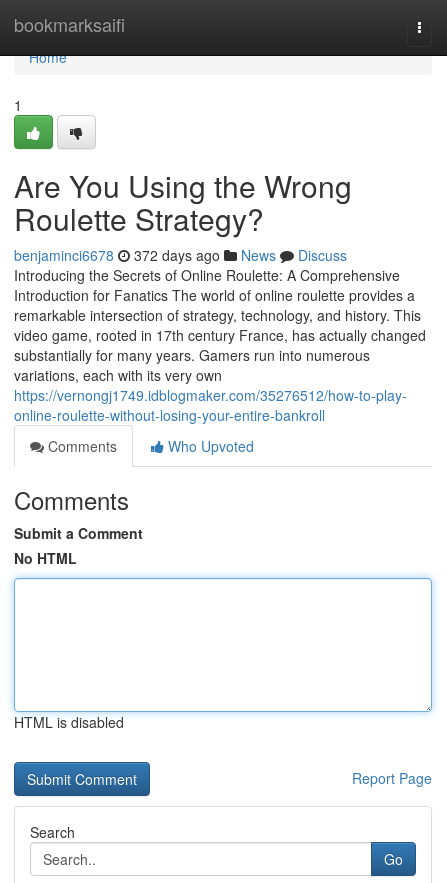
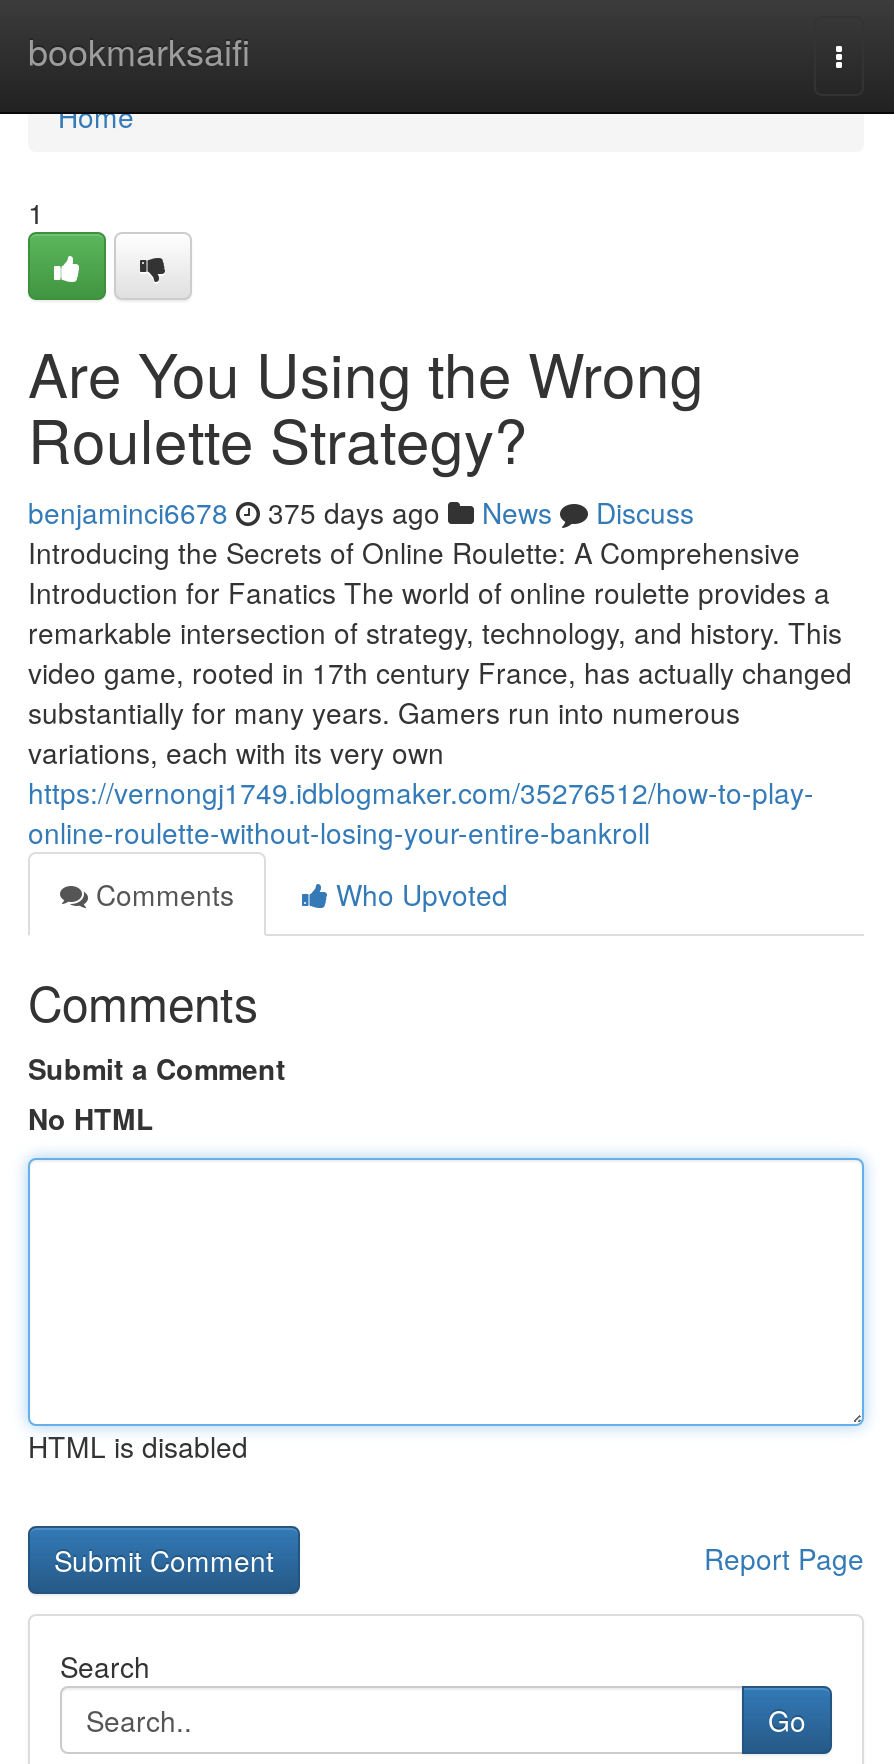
[14,245,347,265] benjaminci6678 372 days ago News Discuss -> [28,492,694,532] benjaminci6678 375 days ago News Discuss

